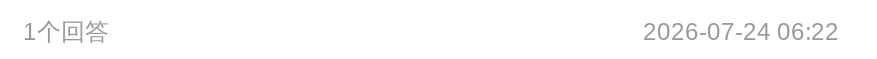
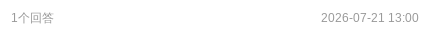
[643,18,839,46] 2026-07-24 06:22 -> [321,11,419,25] 2026-07-21 13:00

